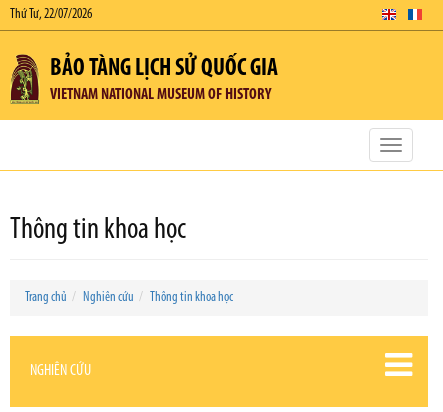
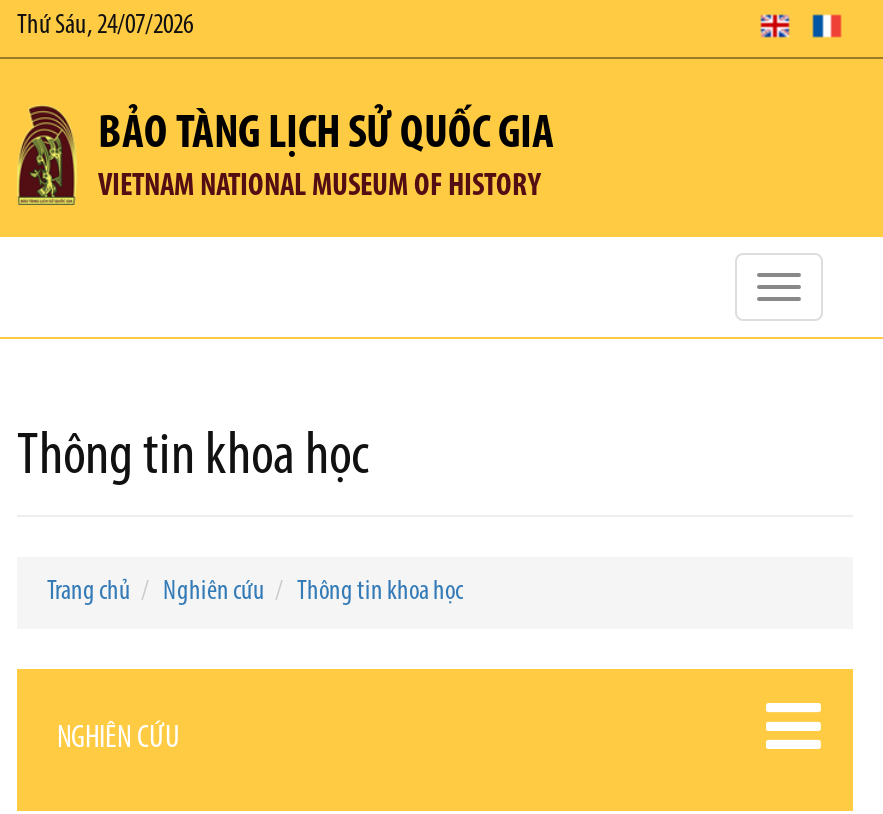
[10,7,92,22] Thứ Tư, 22/07/2026 -> [17,11,193,41] Thứ Sáu, 24/07/2026

